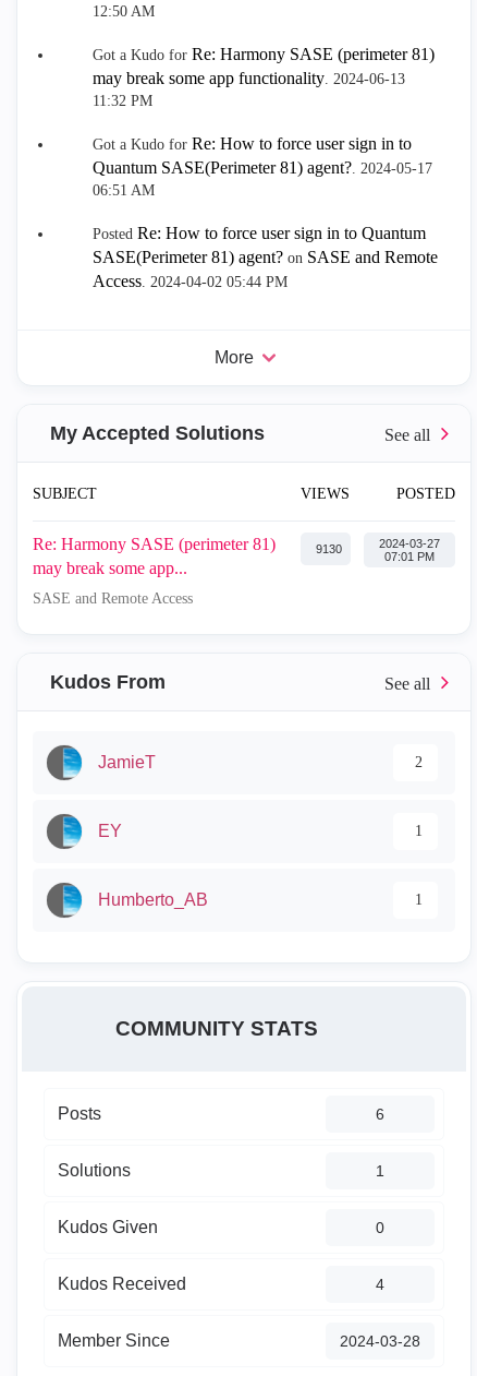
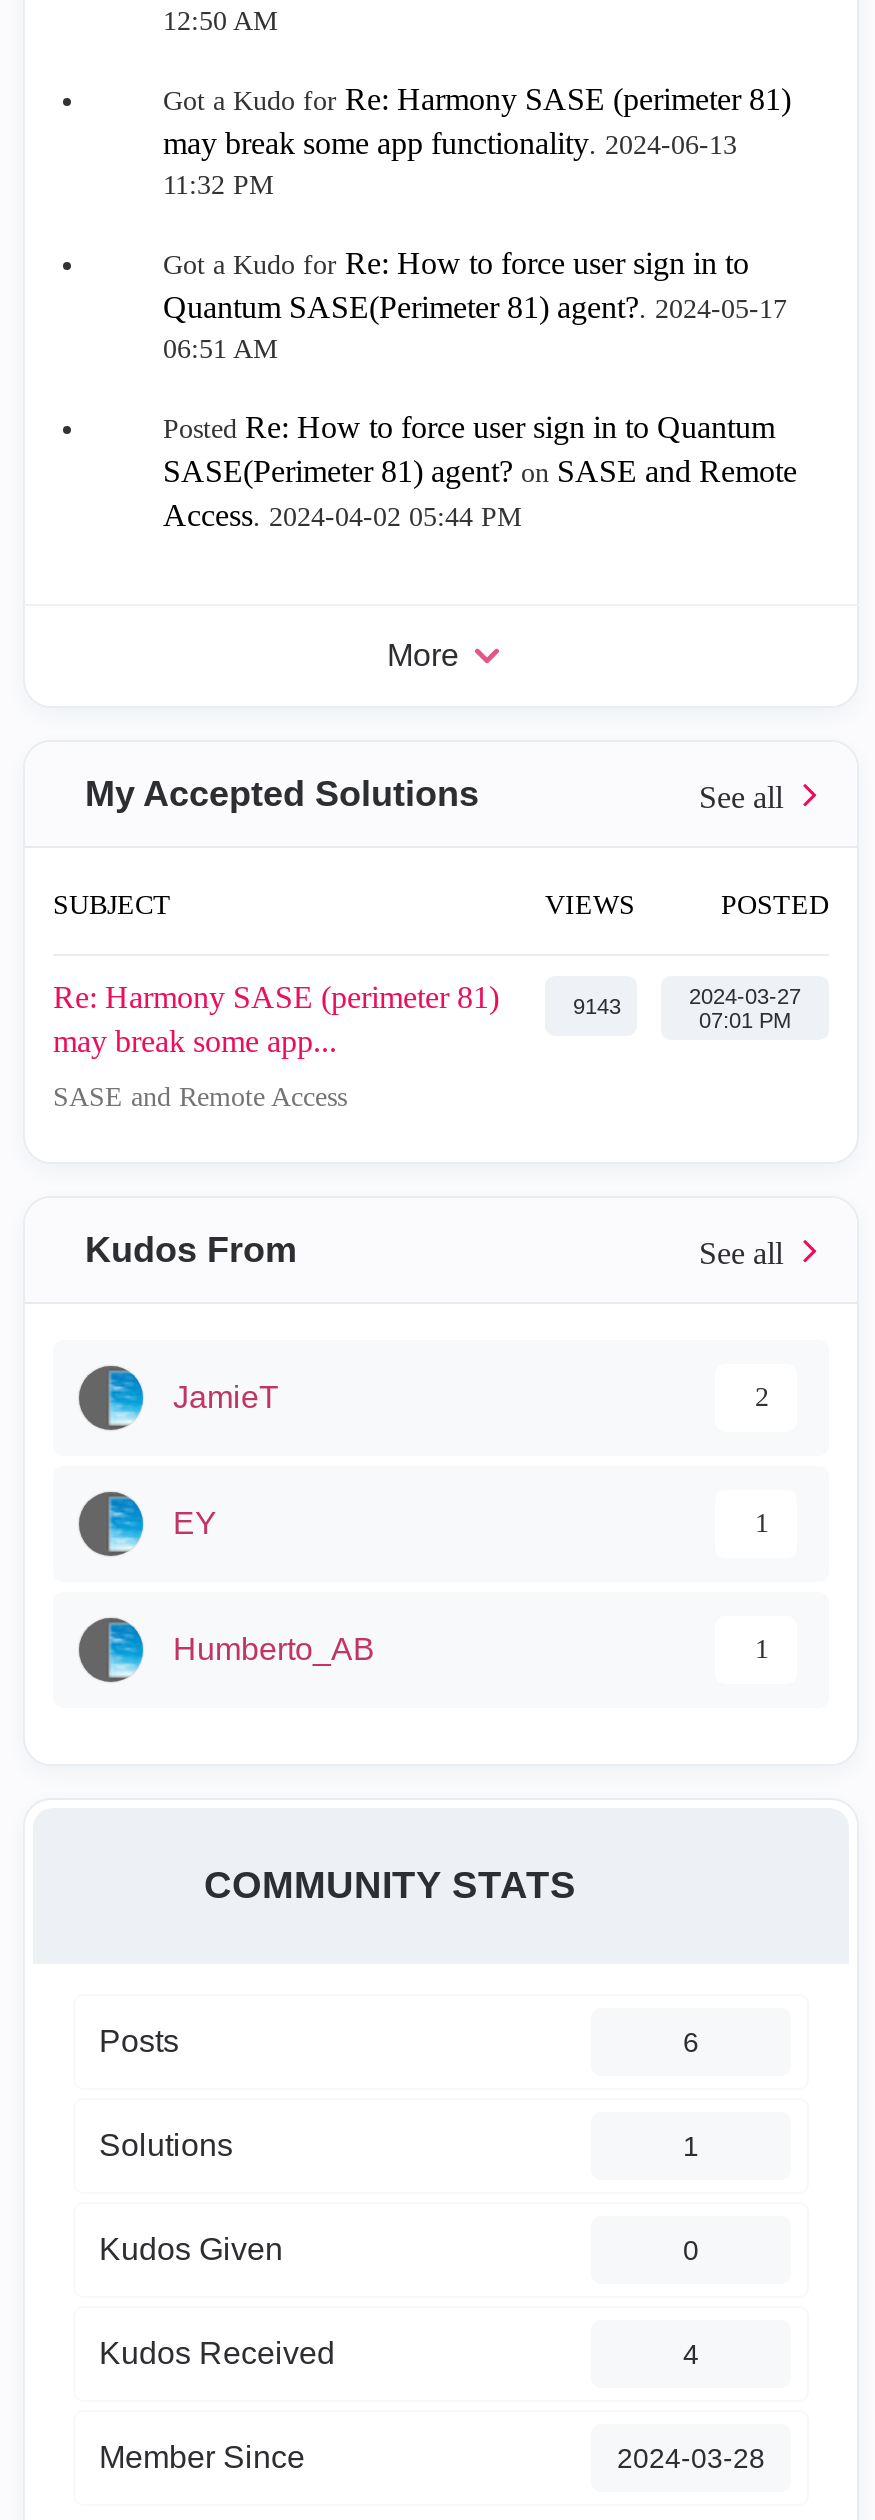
[316,542,342,555] 9130 -> [573,994,621,1018] 9143

